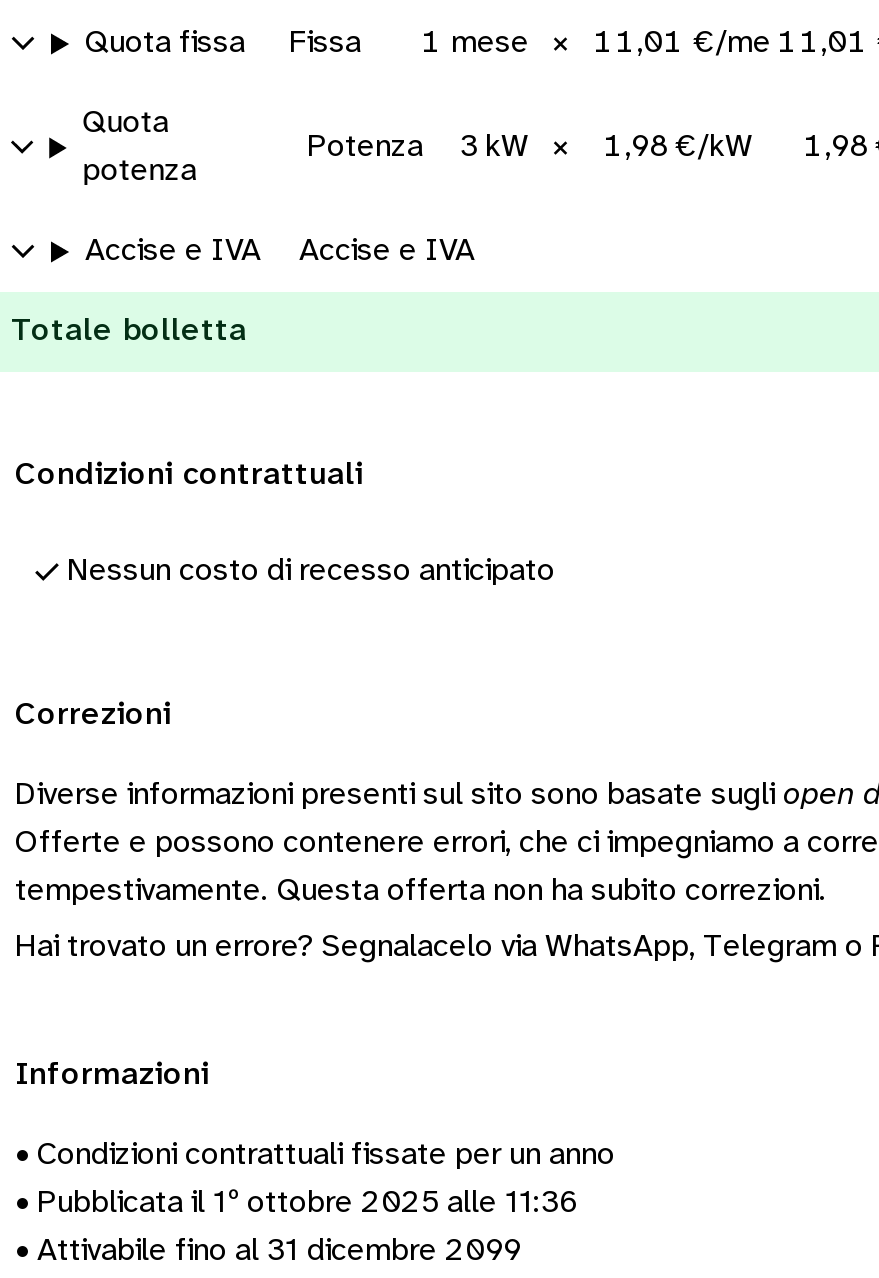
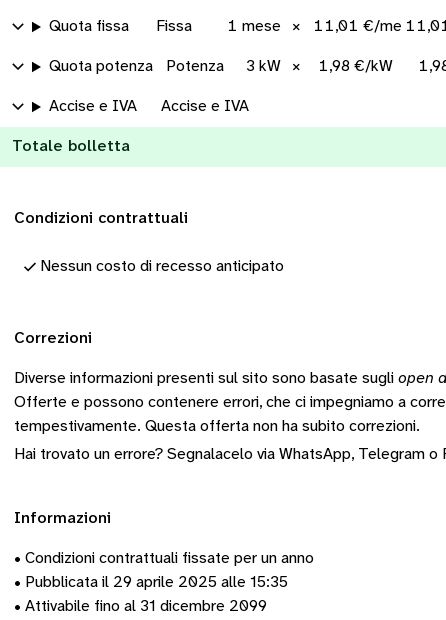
[15,1186,577,1220] • Pubblicata il 1º ottobre 2025 alle 11:36 -> [14,574,288,591] • Pubblicata il 29 aprile 2025 alle 15:35

